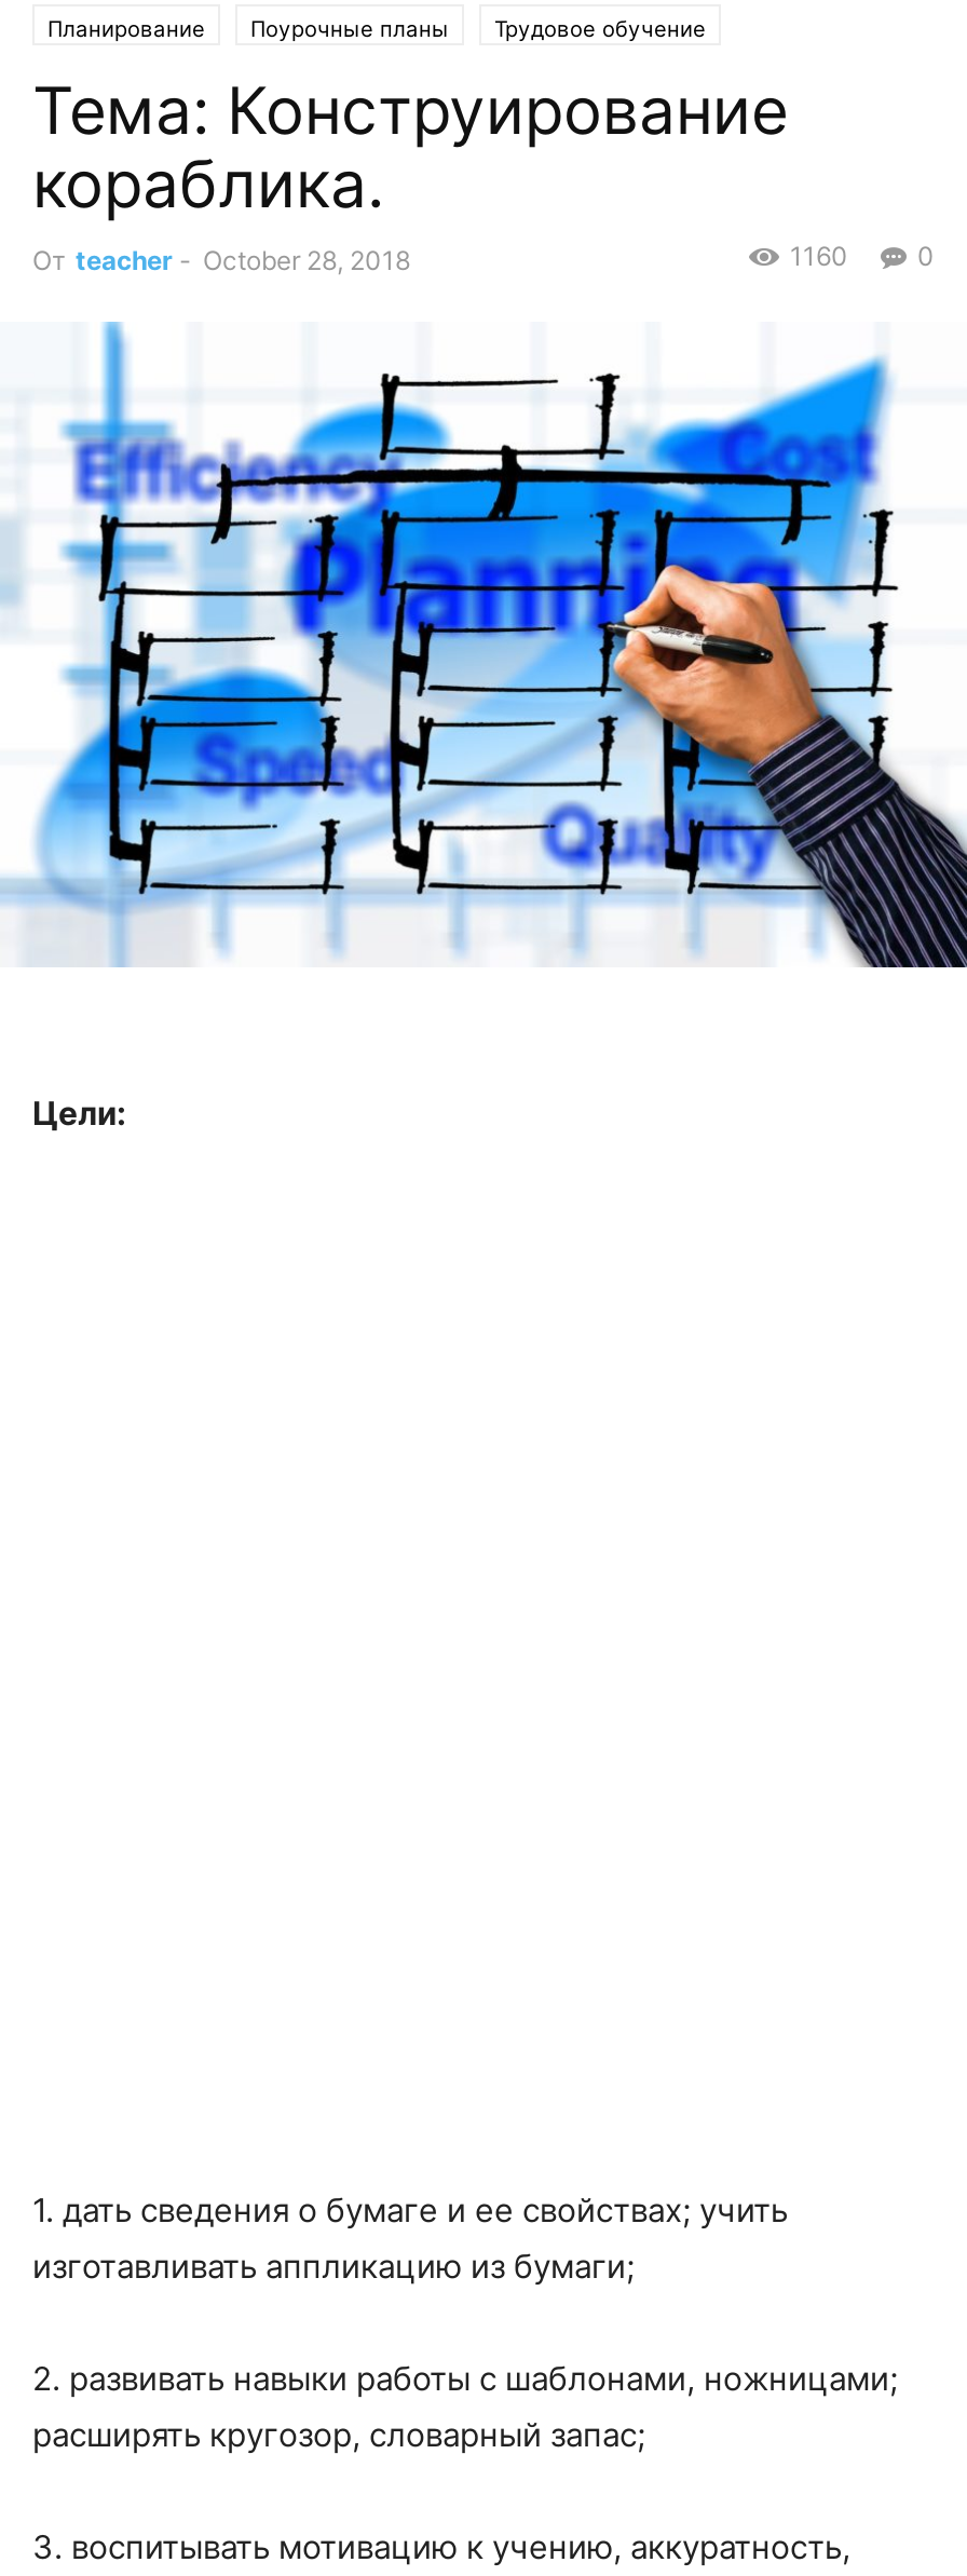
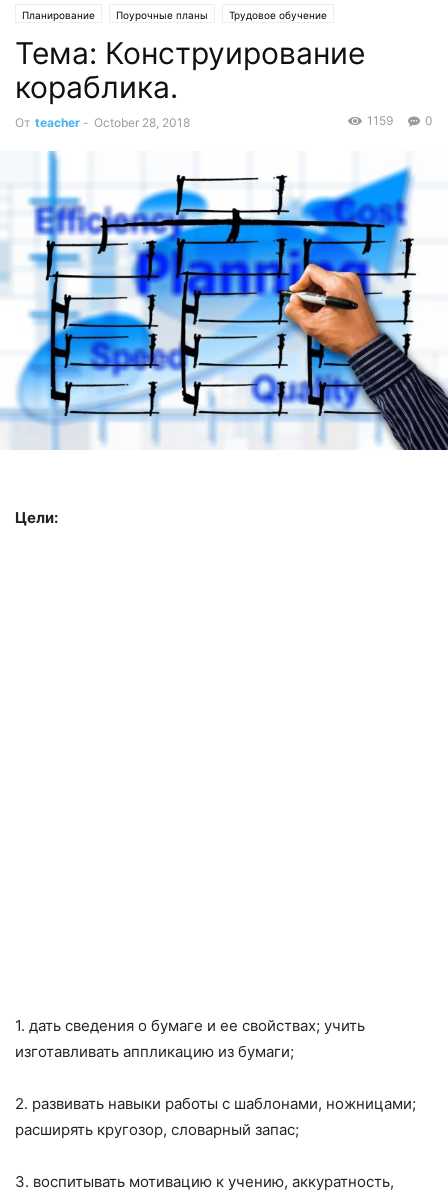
[790,240,848,272] 1160 -> [367,113,393,128] 1159

